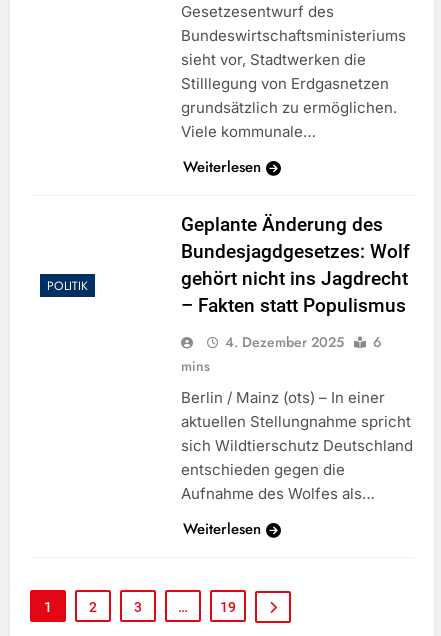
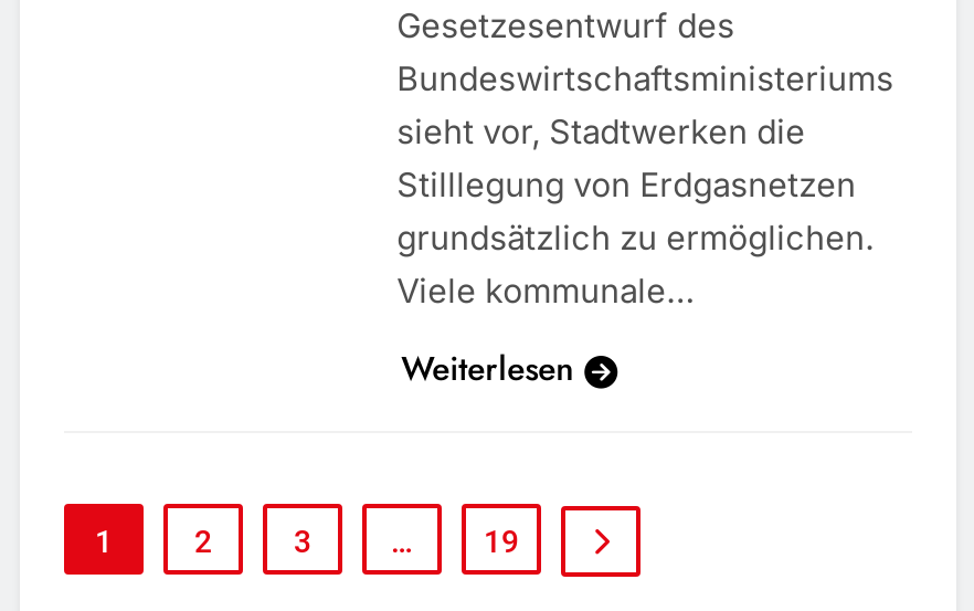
[181,213,413,540] Geplante Änderung des | Bundesjagdgesetzes: Wolf | gehört nicht ins Jagdrecht | – Fakten statt Populismus | 4. Dezember 2025 | 6 | mins | Berlin / Mainz (ots) – In einer | aktuellen Stellungnahme spricht | sich Wildtierschutz Deutschland | entschieden gegen die | Aufnahme des Wolfes als… | Weiterlesen -> none
[47,277,88,295] POLITIK -> none

